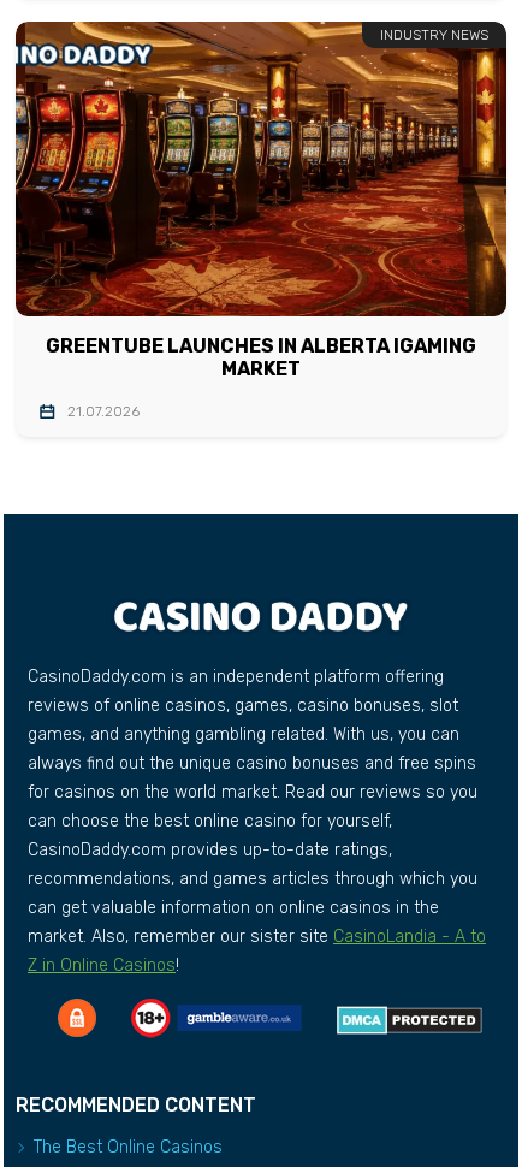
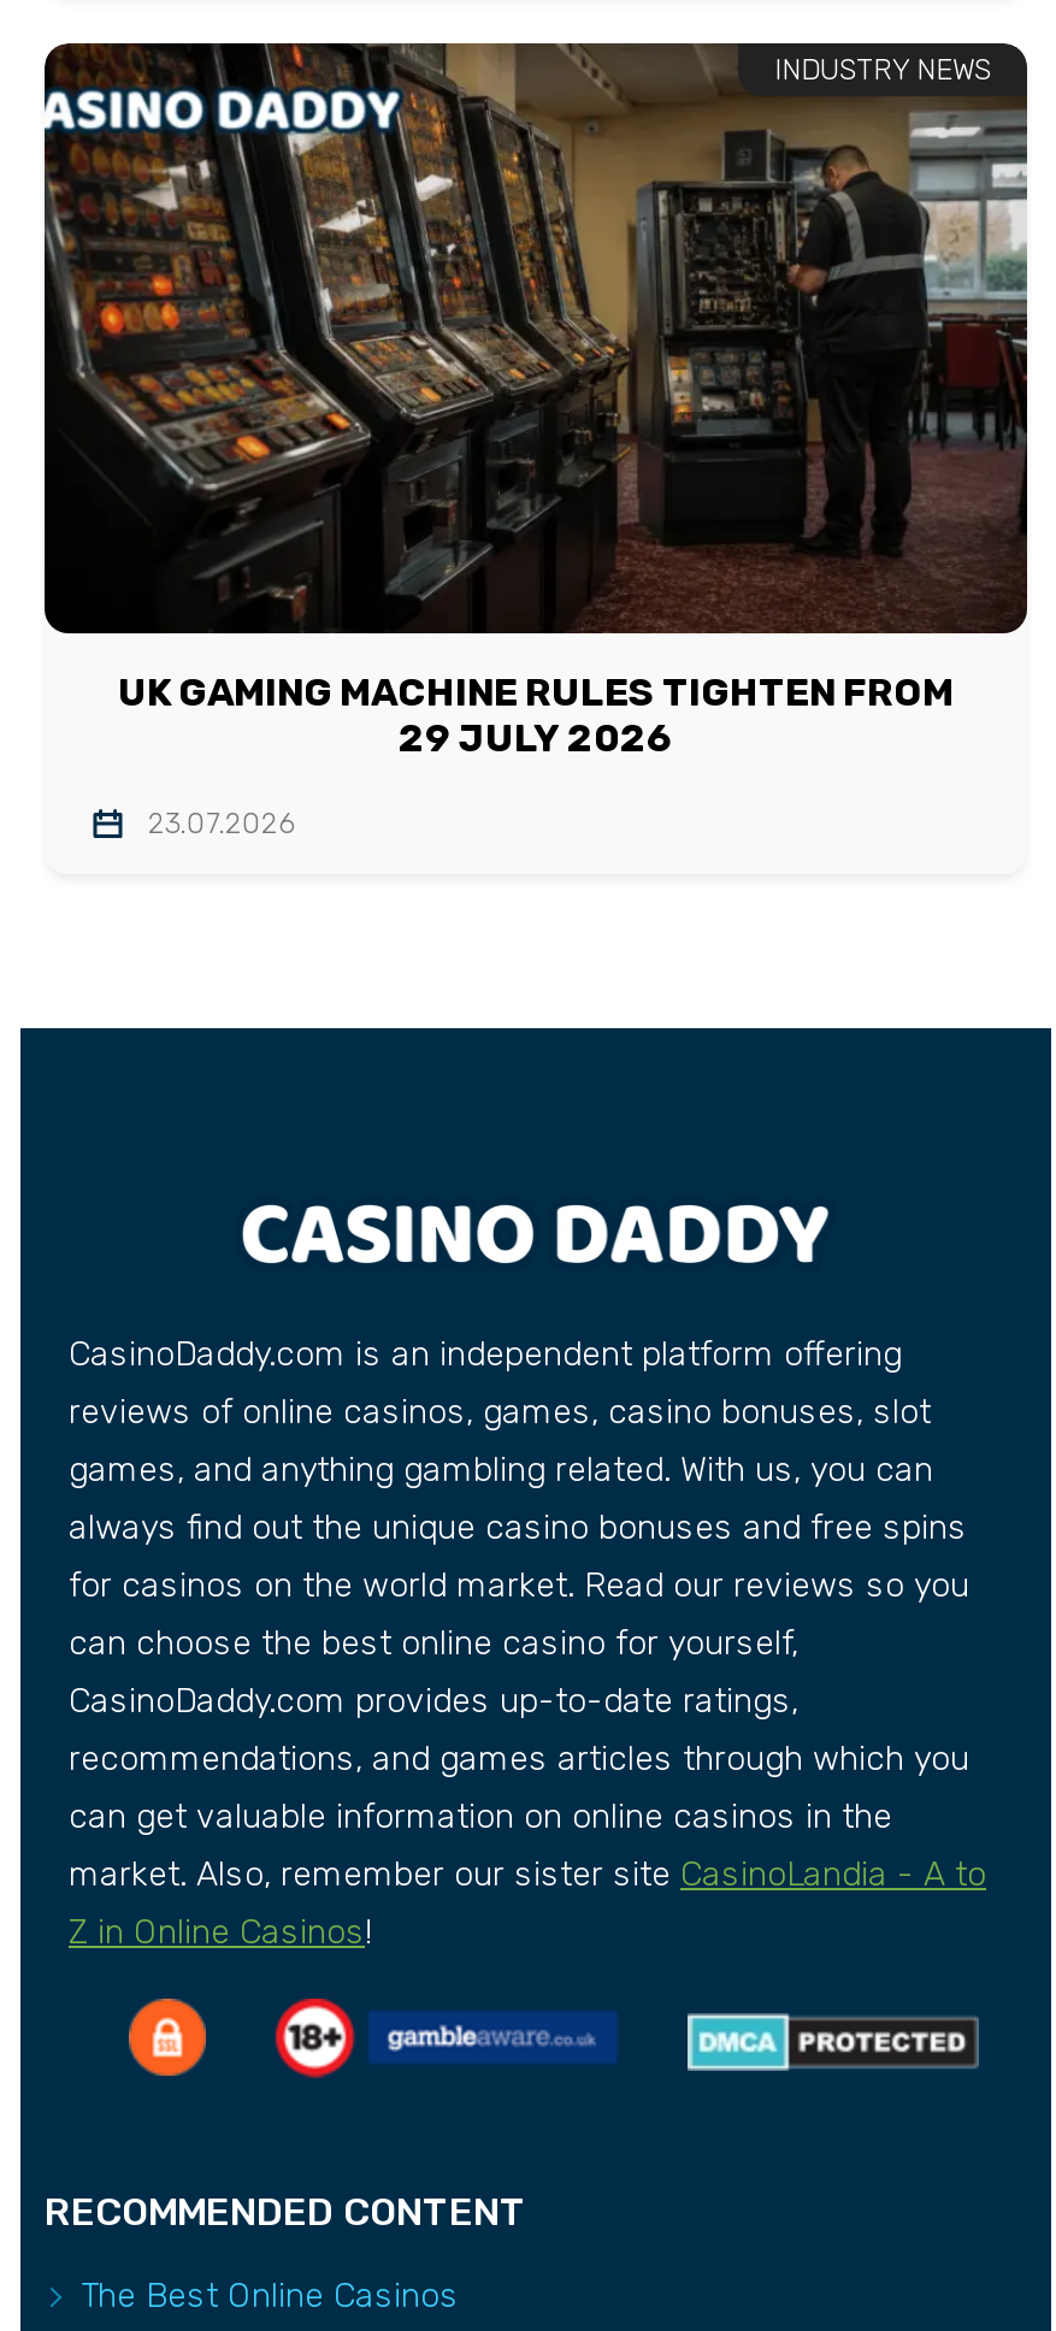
[14,20,508,381] [image] | GREENTUBE LAUNCHES IN ALBERTA IGAMING | MARKET -> [42,41,1030,762] [image] | UK GAMING MACHINE RULES TIGHTEN FROM | 29 JULY 2026
[67,403,140,420] 21.07.2026 -> [148,807,295,841] 23.07.2026

